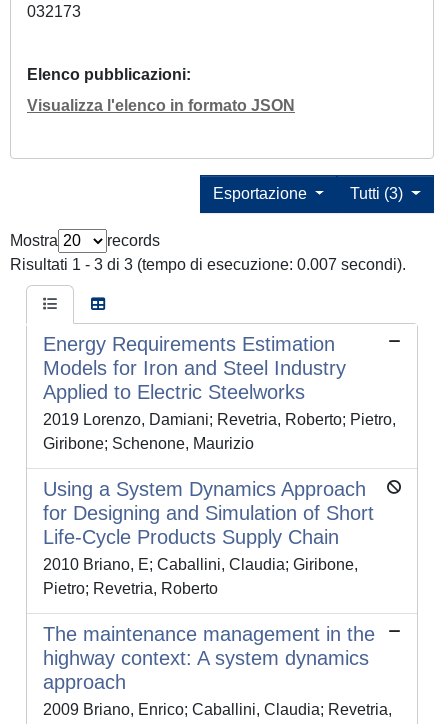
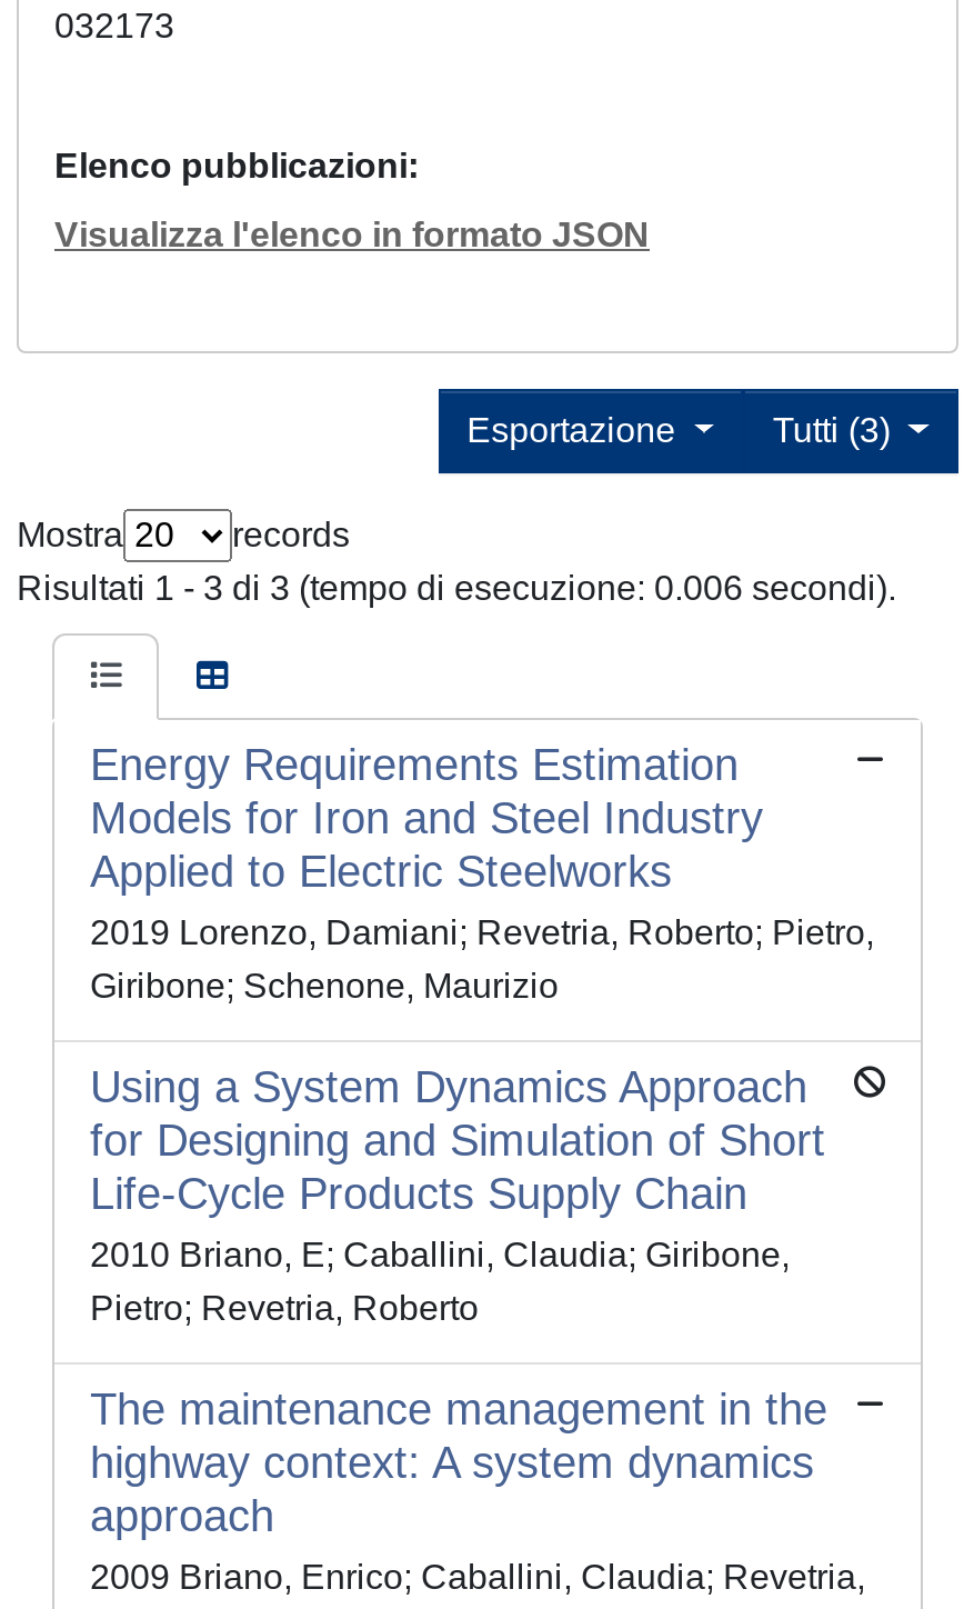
[10,256,406,273] Risultati 1 - 3 di 3 (tempo di esecuzione: 0.007 secondi). -> [17,570,896,608] Risultati 1 - 3 di 3 (tempo di esecuzione: 0.006 secondi).

